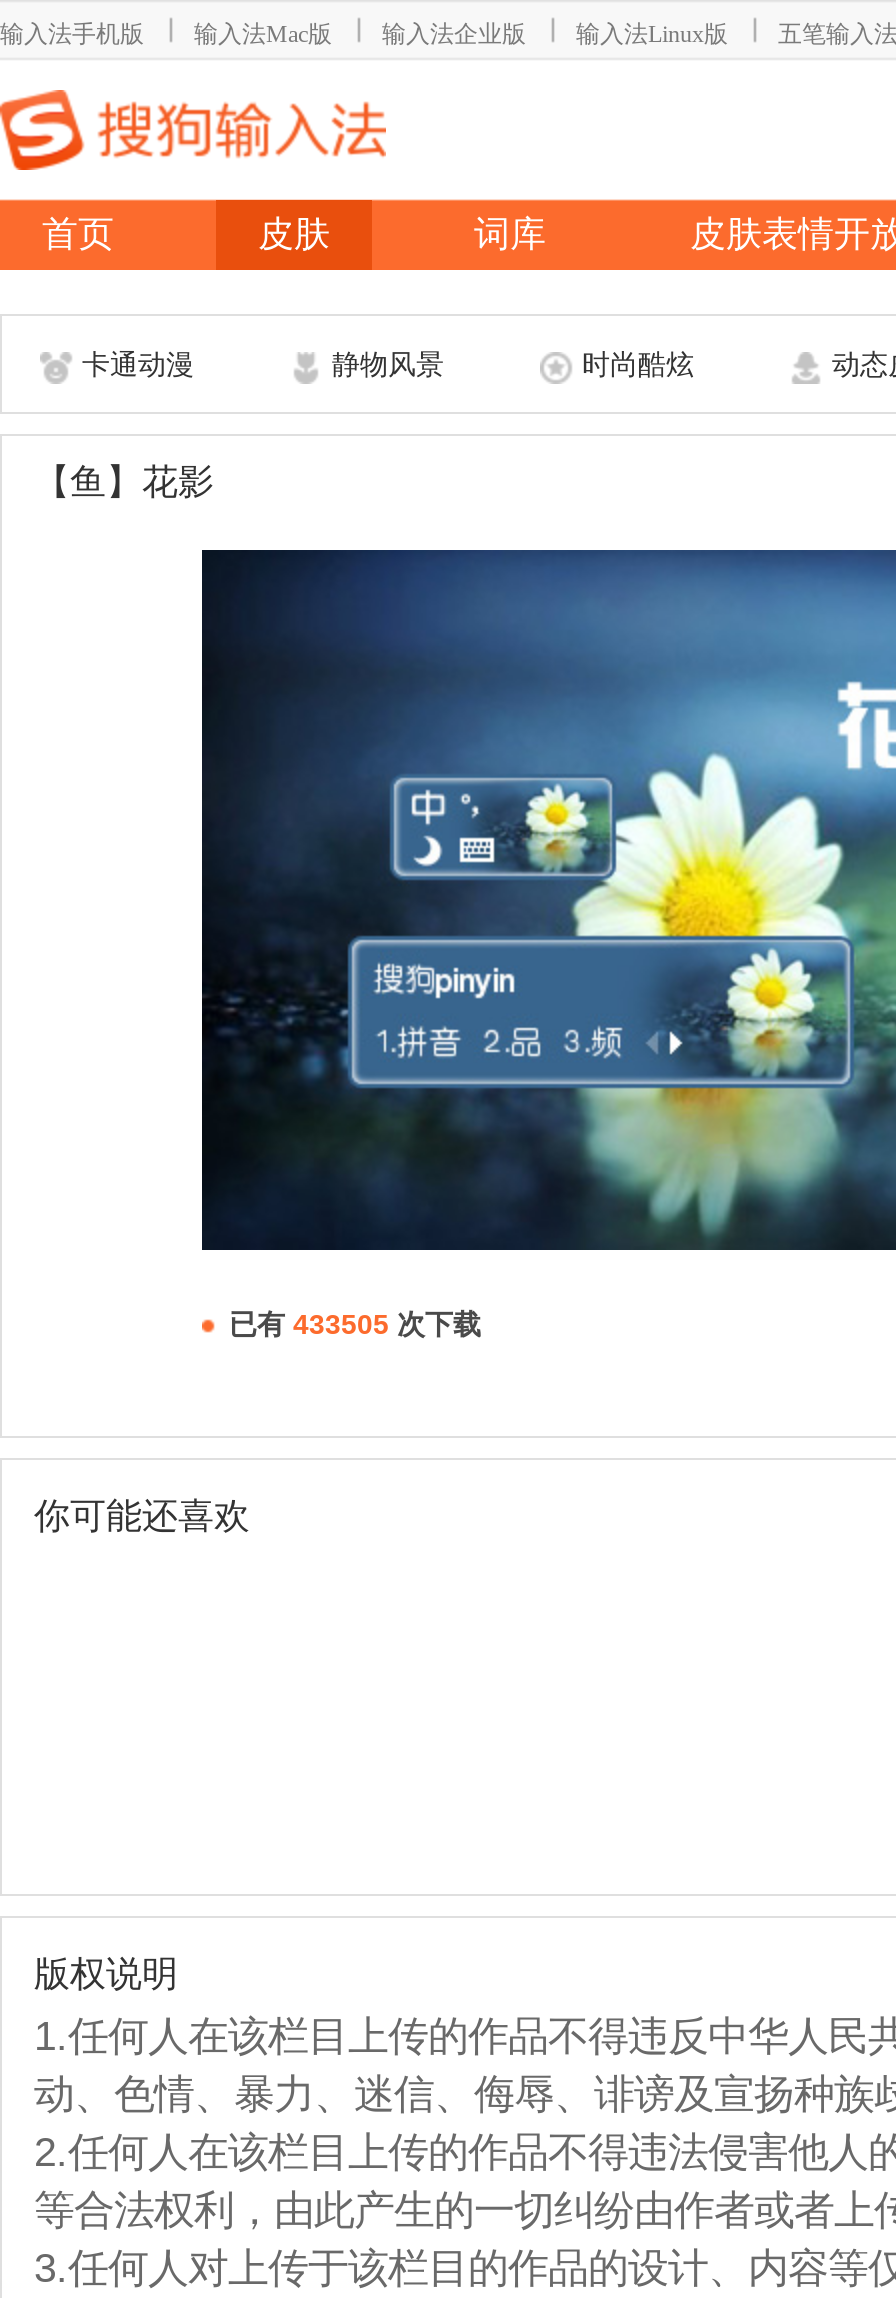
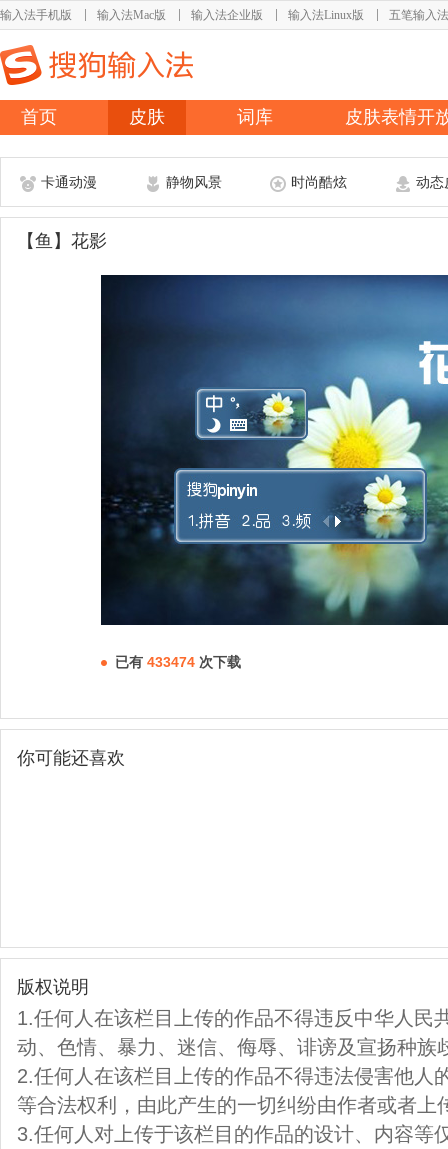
[229,1308,481,1340] 已有433505次下载 -> [114,654,240,670] 已有433474次下载

